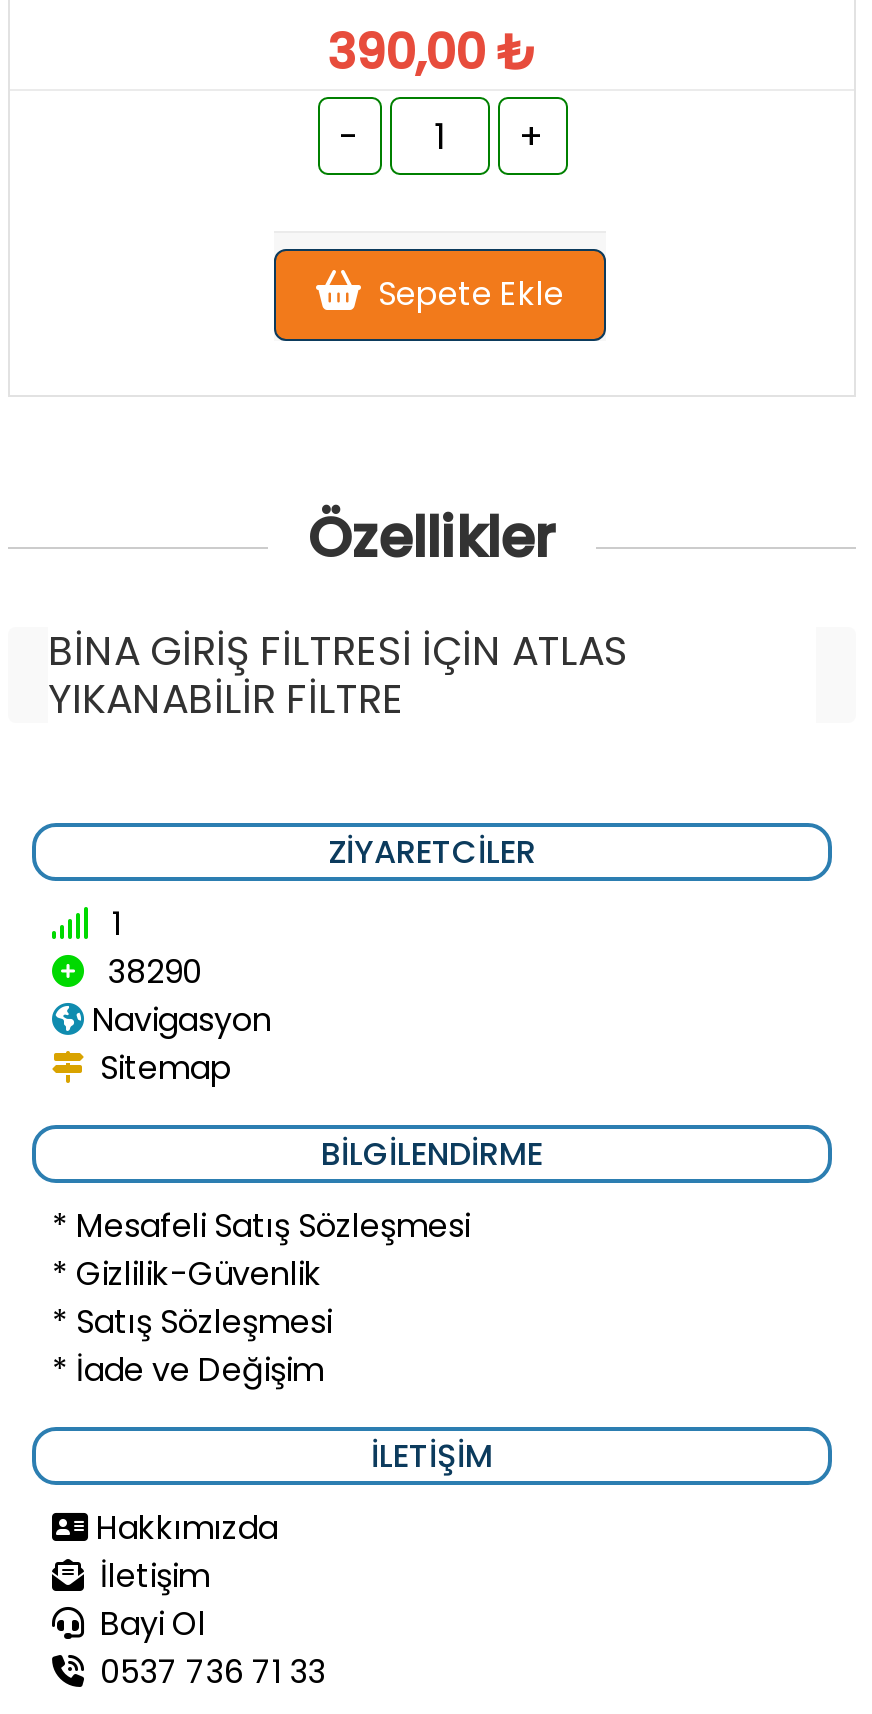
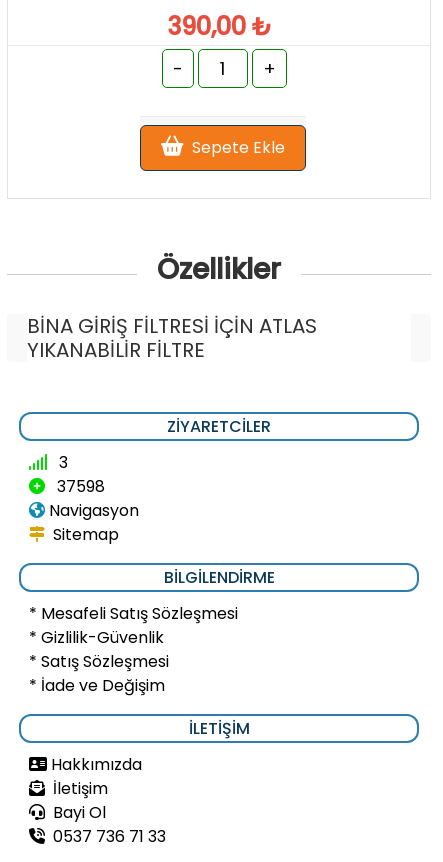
[88,901,122,947] 1 -> [47,451,68,474] 3
[84,949,202,995] 38290 -> [45,475,105,498] 37598

